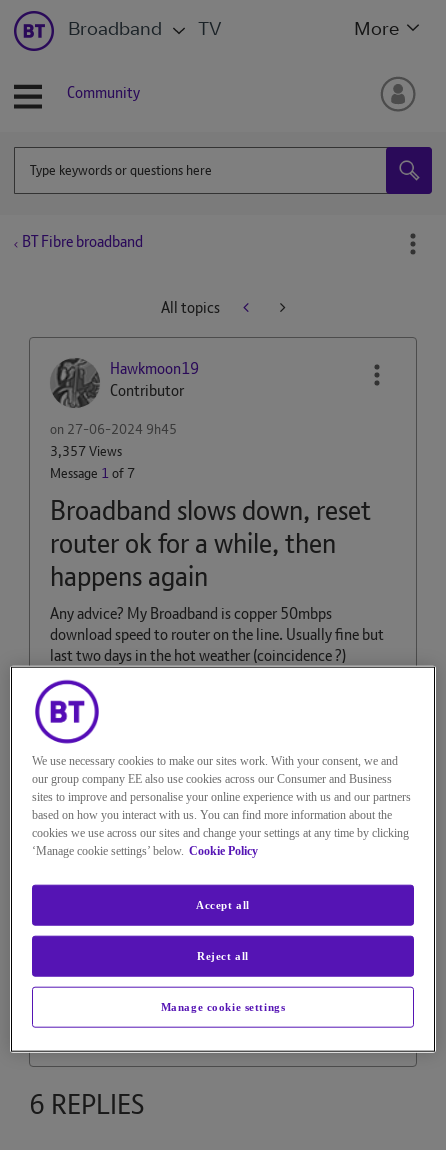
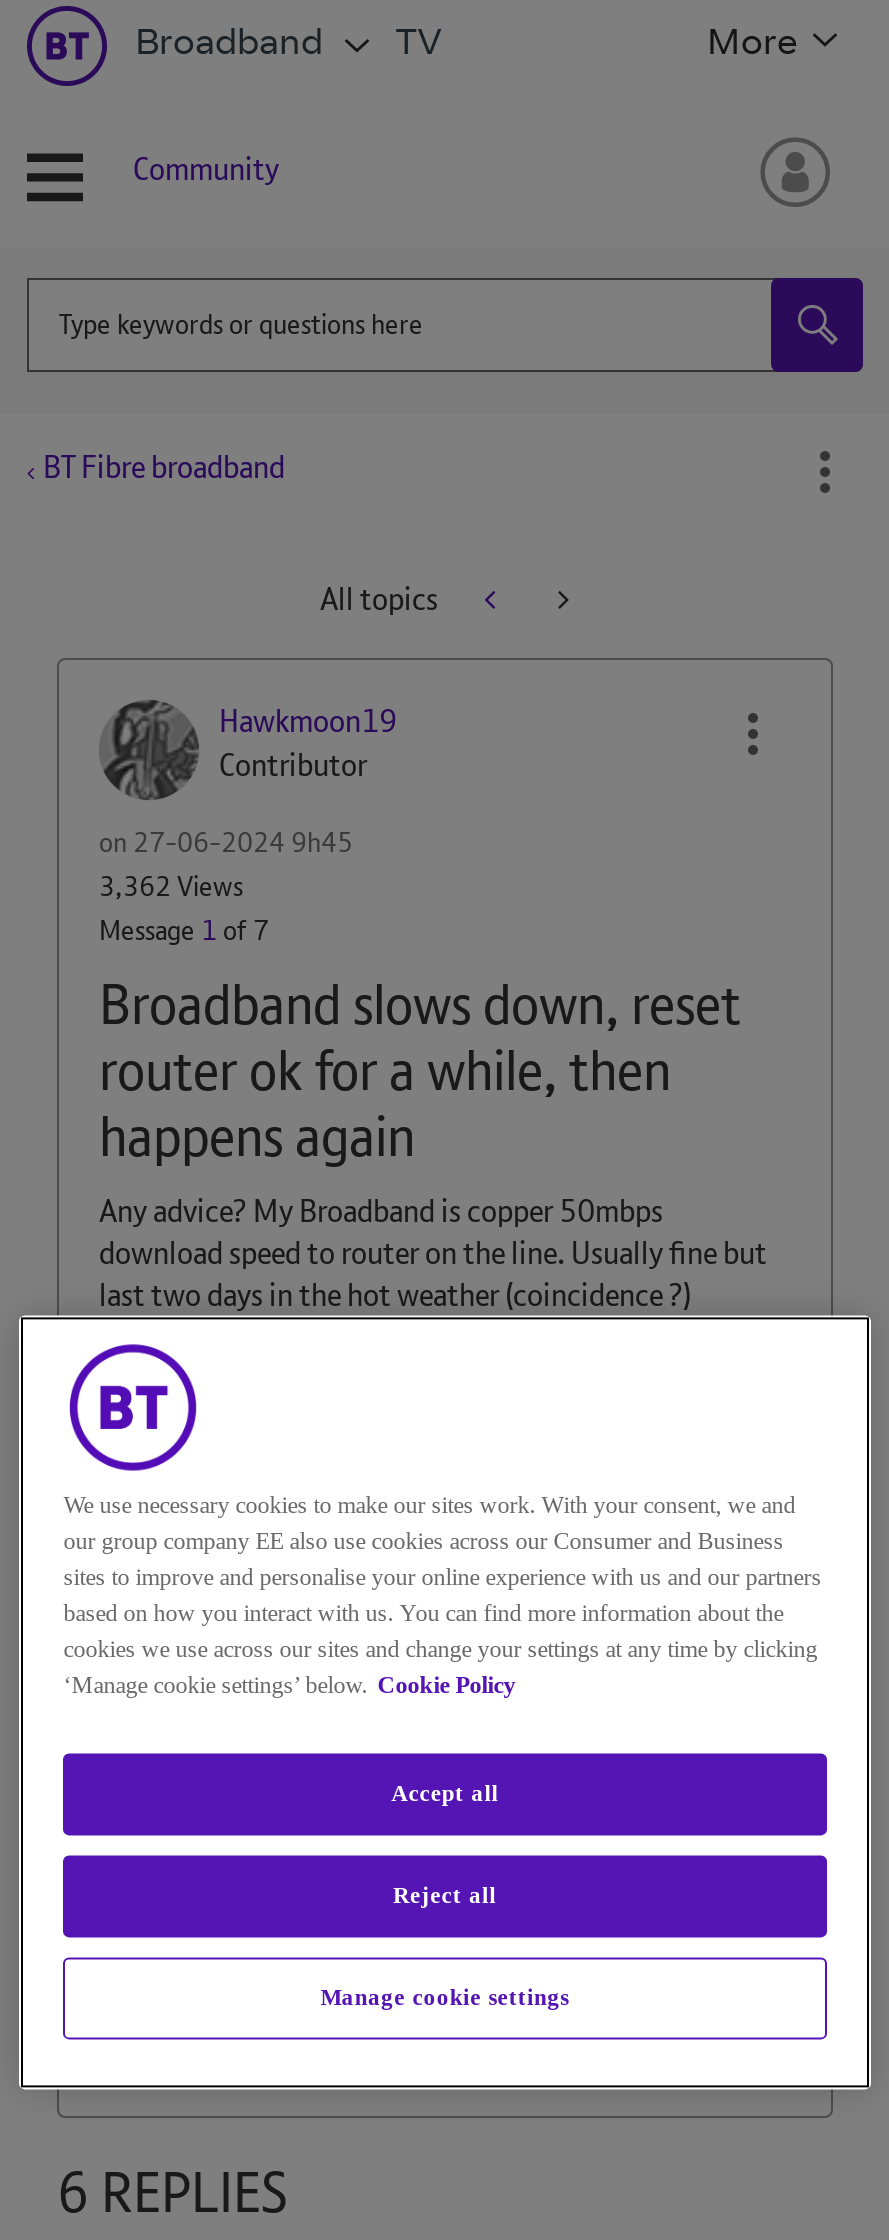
[50,442,122,460] 3,357 Views -> [99,868,243,904] 3,362 Views

